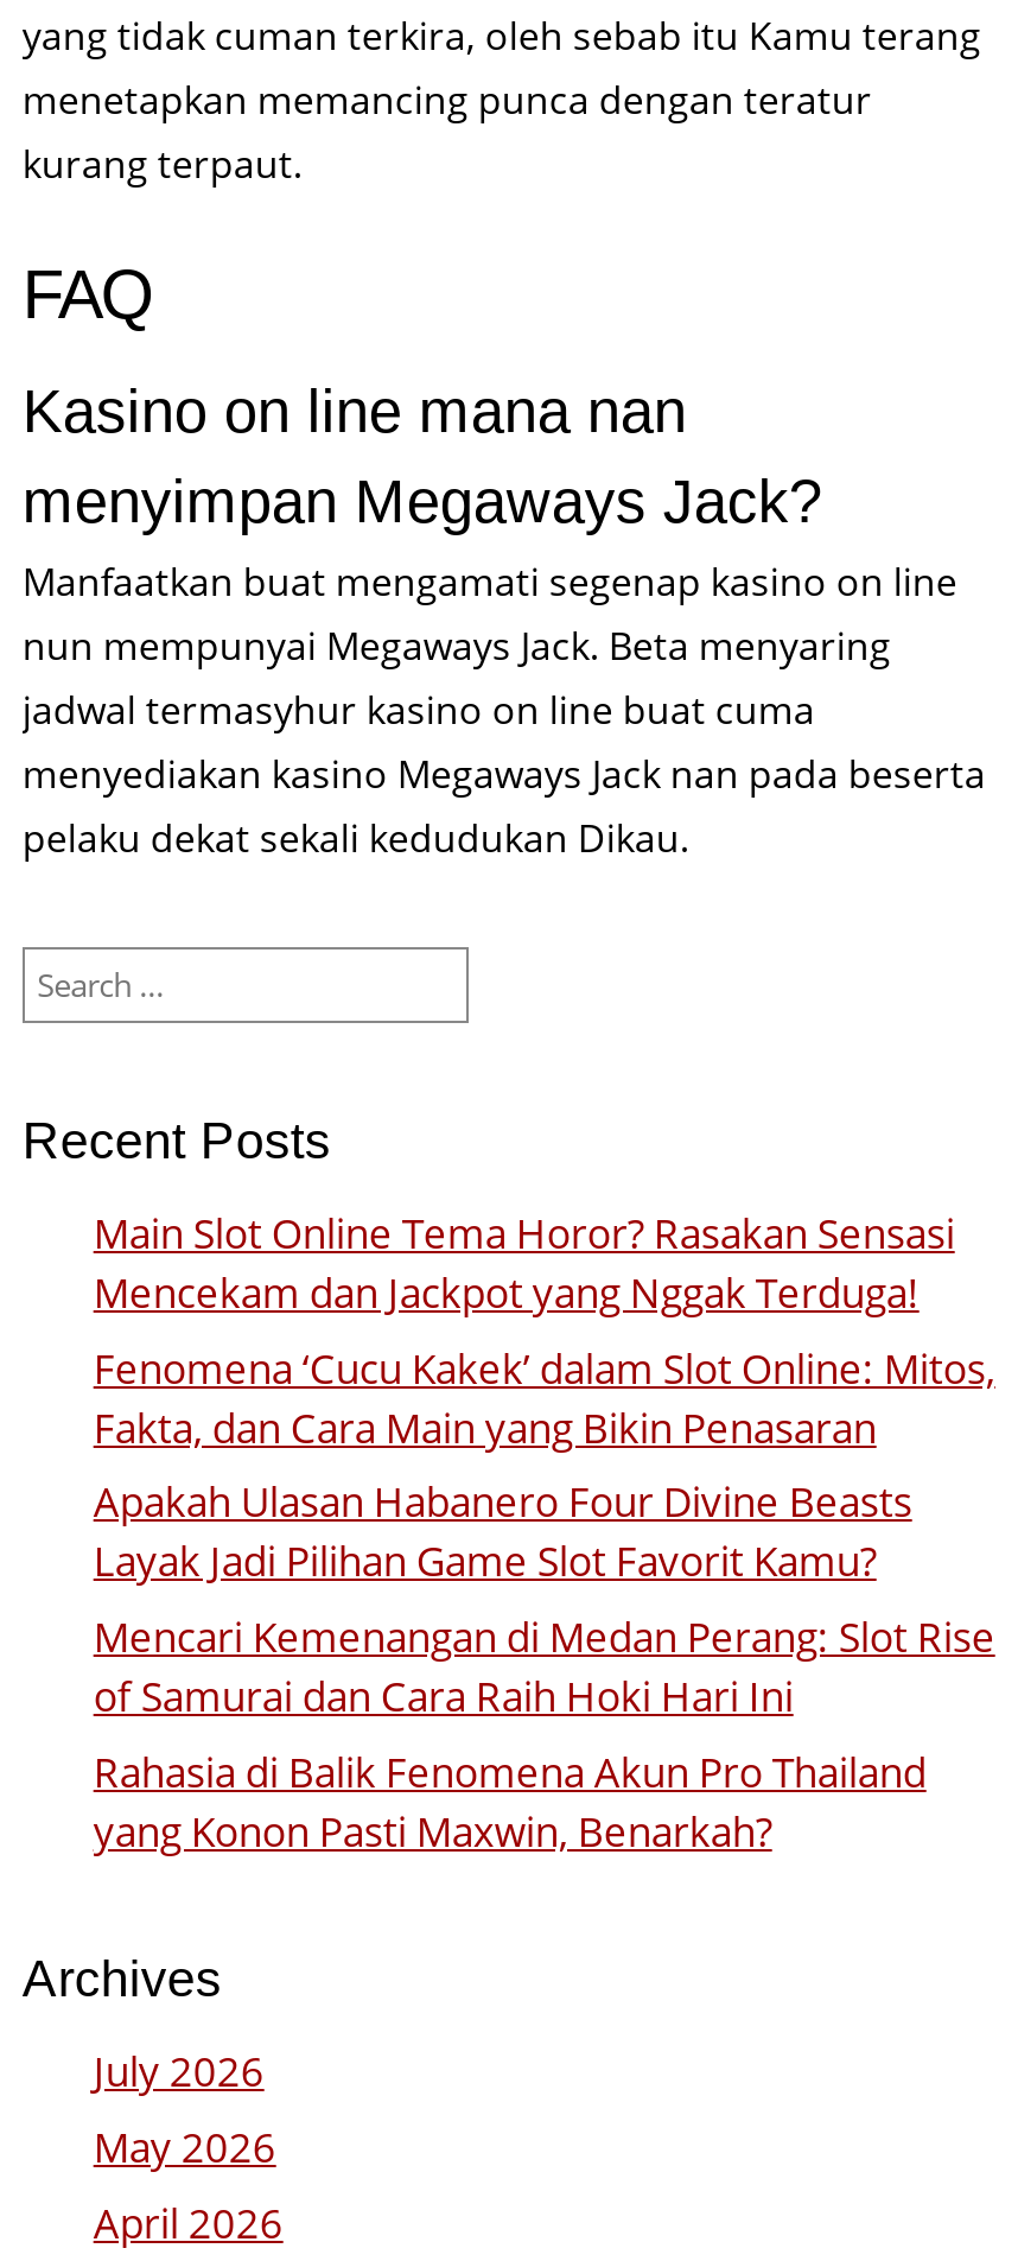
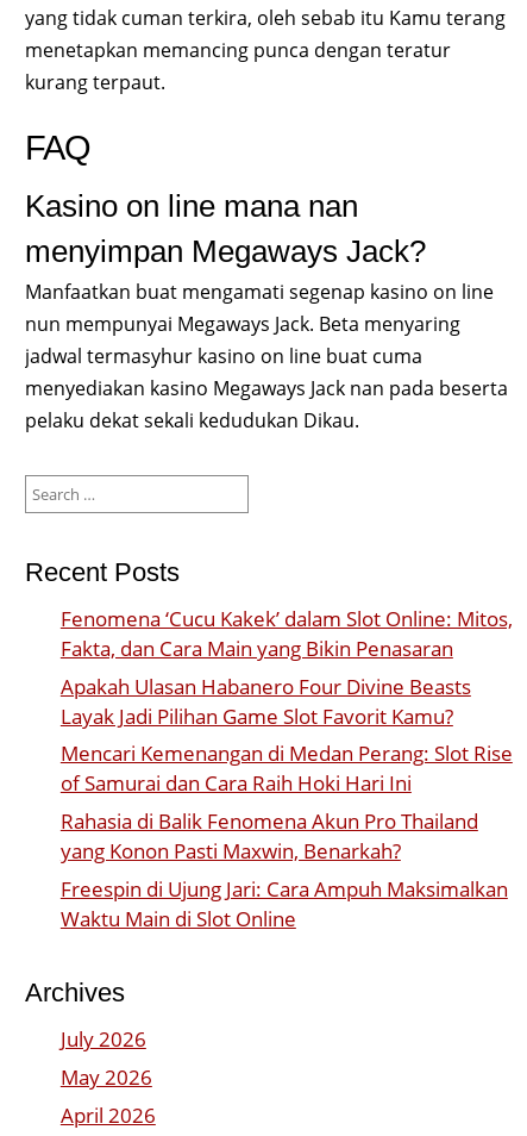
[93,1206,955,1320] Main Slot Online Tema Horor? Rasakan Sensasi | Mencekam dan Jackpot yang Nggak Terduga! -> none
moved [93,1340,995,1858] -> [60,605,512,865]: Fenomena ‘Cucu Kakek’ dalam Slot Online: Mitos, | Fakta, dan Cara Main yang Bikin Penasaran | Apakah Ulasan Habanero Four Divine Beasts | Layak Jadi Pilihan Game Slot Favorit Kamu? | Mencari Kemenangan di Medan Perang: Slot Rise | of Samurai dan Cara Raih Hoki Hari Ini | Rahasia di Balik Fenomena Akun Pro Thailand | yang Konon Pasti Maxwin, Benarkah?
none -> [60,875,508,932] Freespin di Ujung Jari: Cara Ampuh Maksimalkan | Waktu Main di Slot Online

